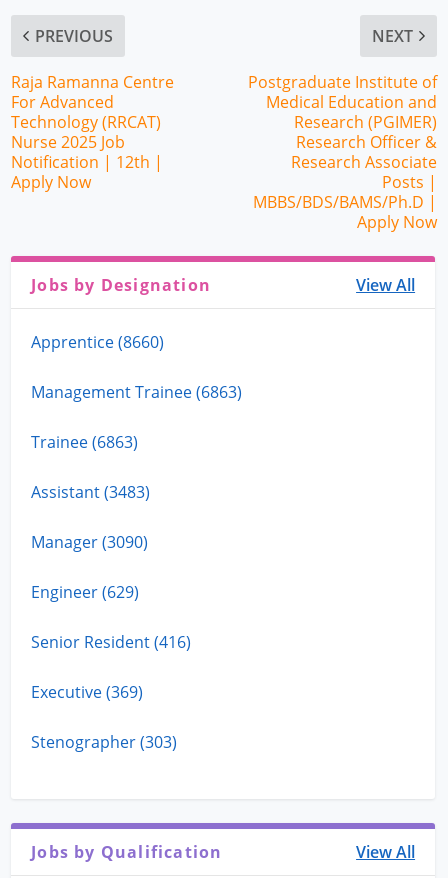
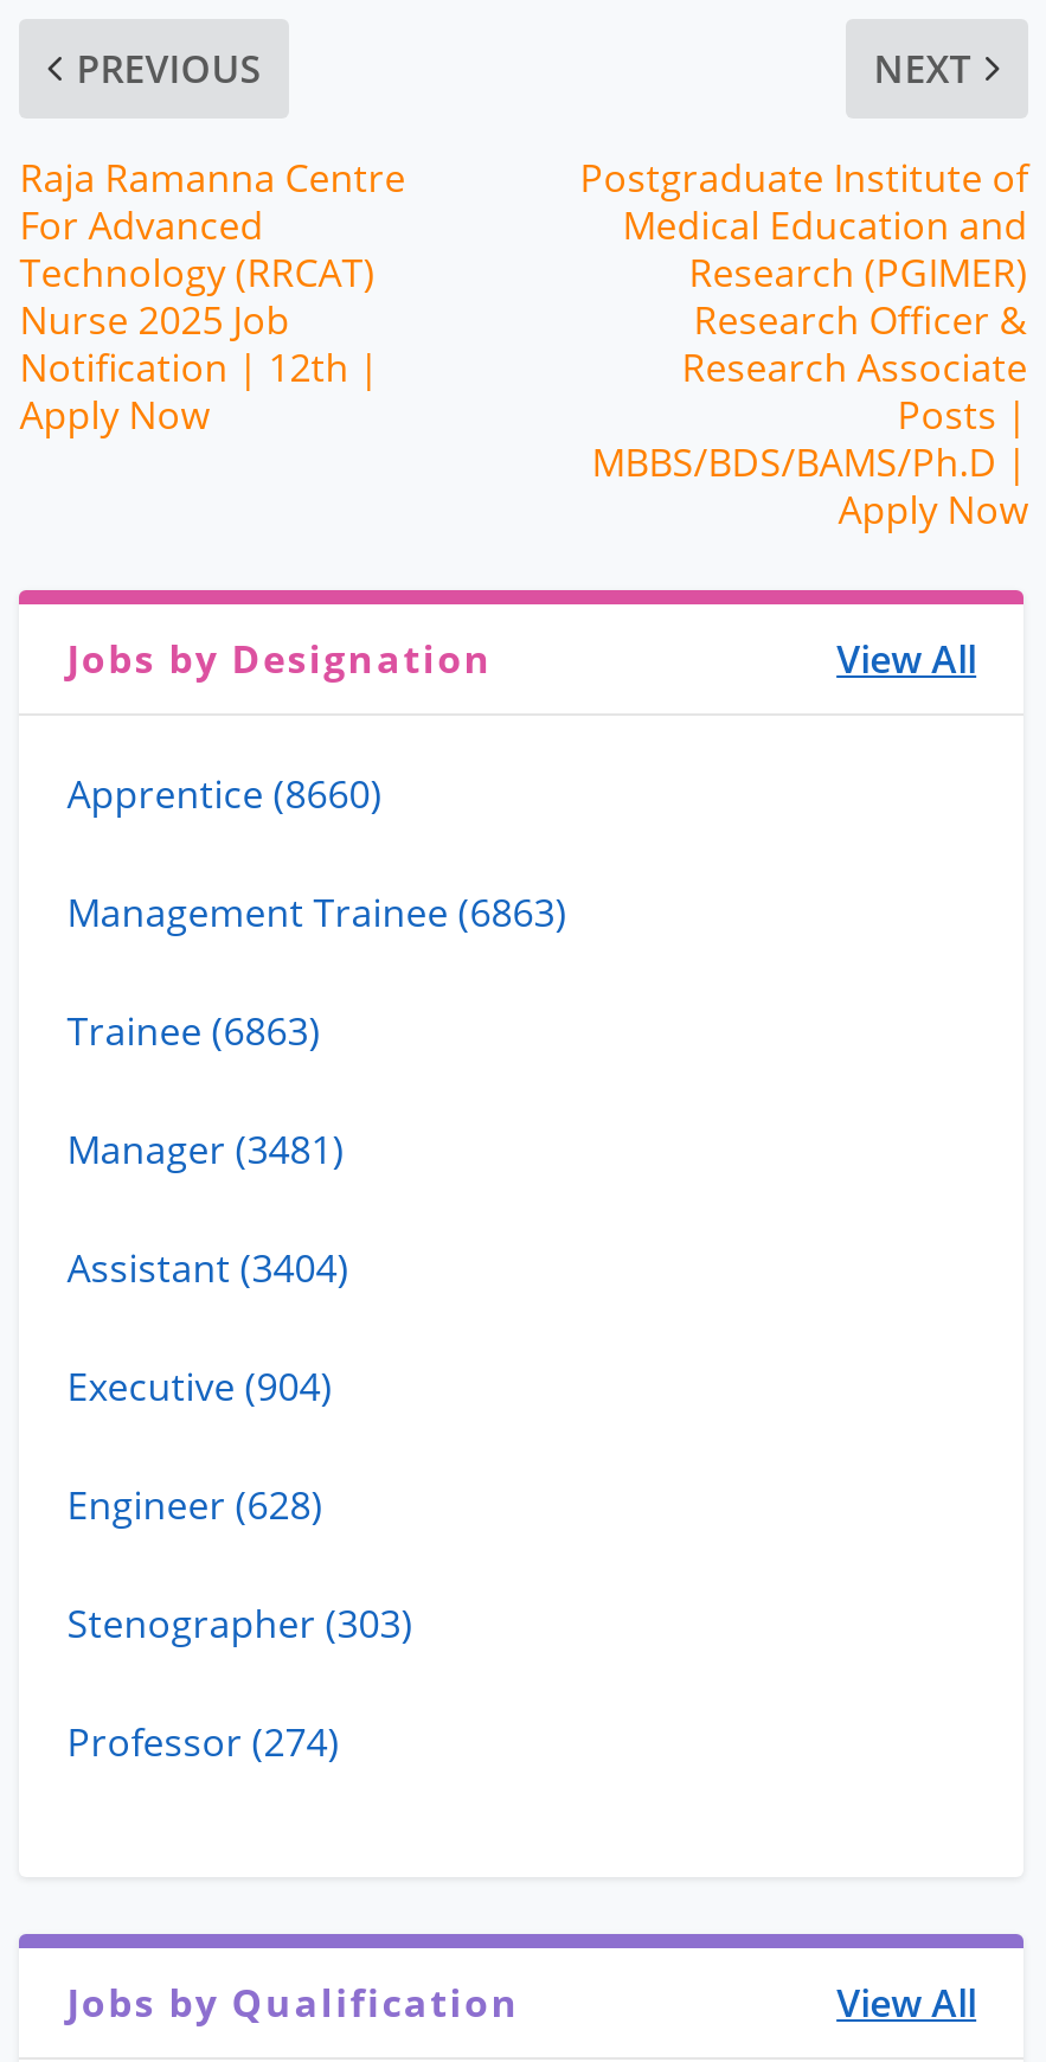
[31,481,191,703] Assistant (3483) | Manager (3090) | Engineer (629) | Senior Resident (416) | Executive (369) -> [67,1123,349,1530] Manager (3481) | Assistant (3404) | Executive (904) | Engineer (628)
moved [31,731,177,753] -> [67,1597,413,1649]: Stenographer (303)
none -> [67,1715,339,1767] Professor (274)

